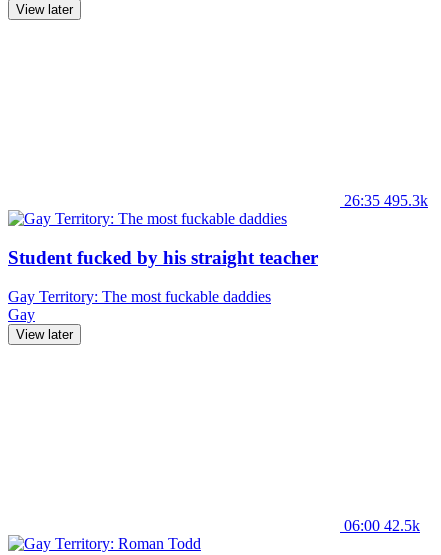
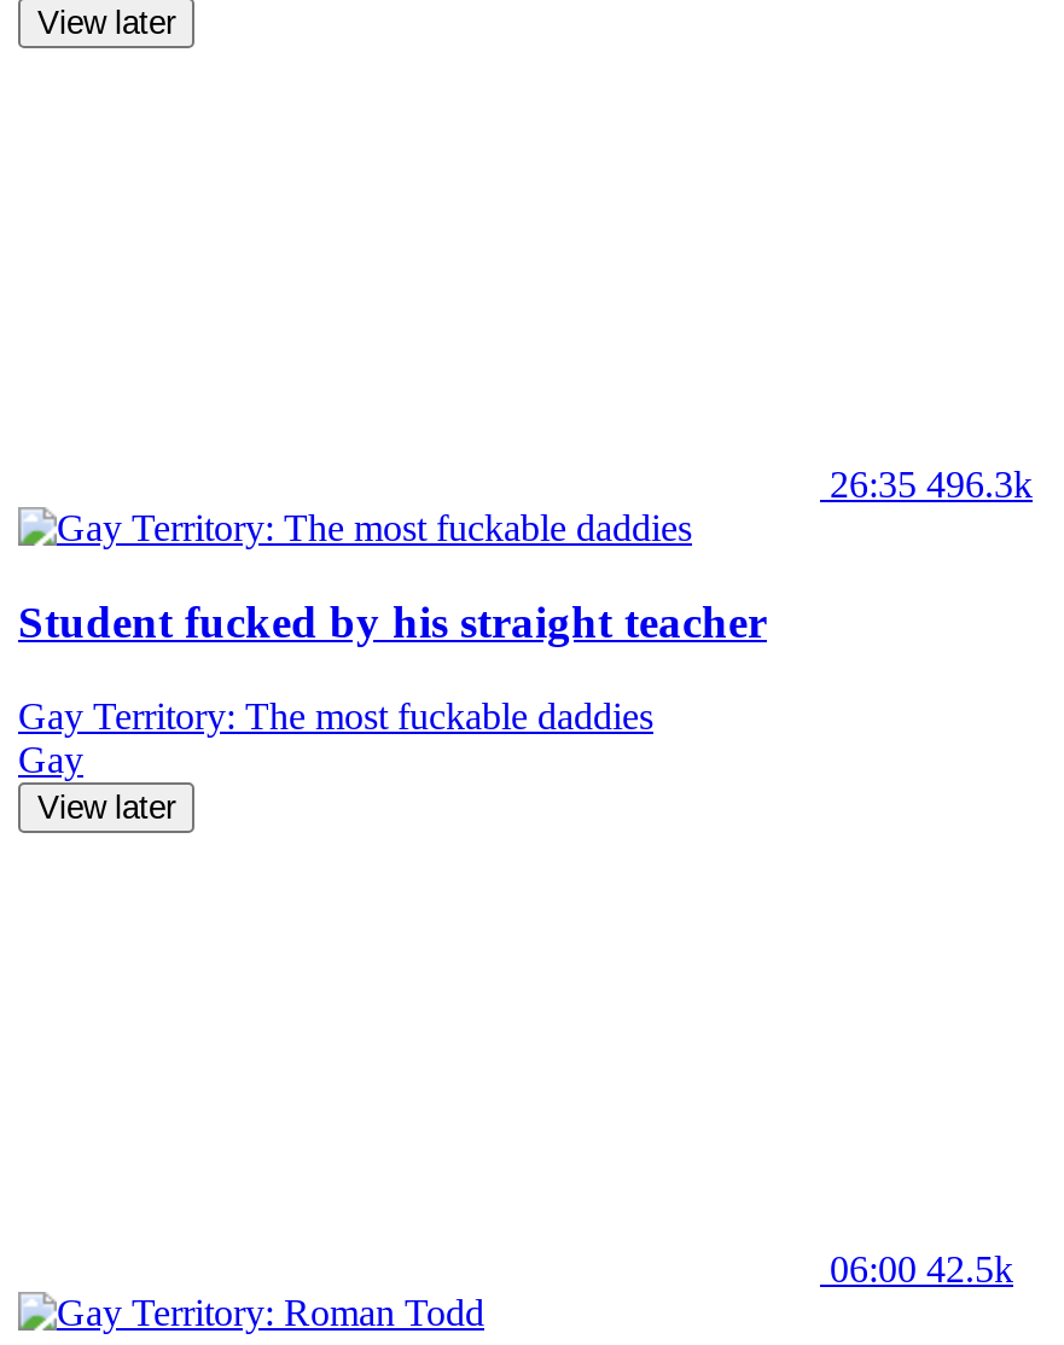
[344,192,428,209] 26:35 495.3k -> [830,465,1033,506] 26:35 496.3k

